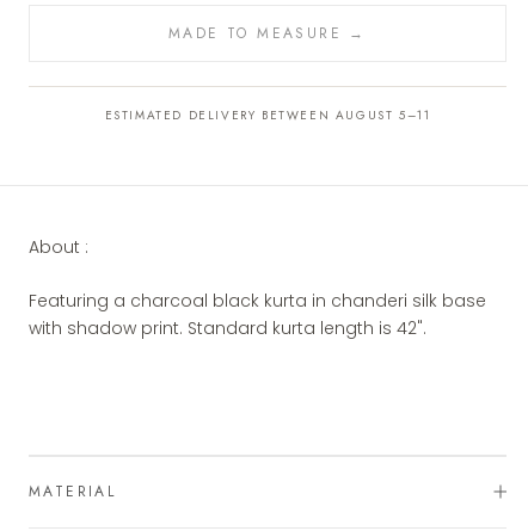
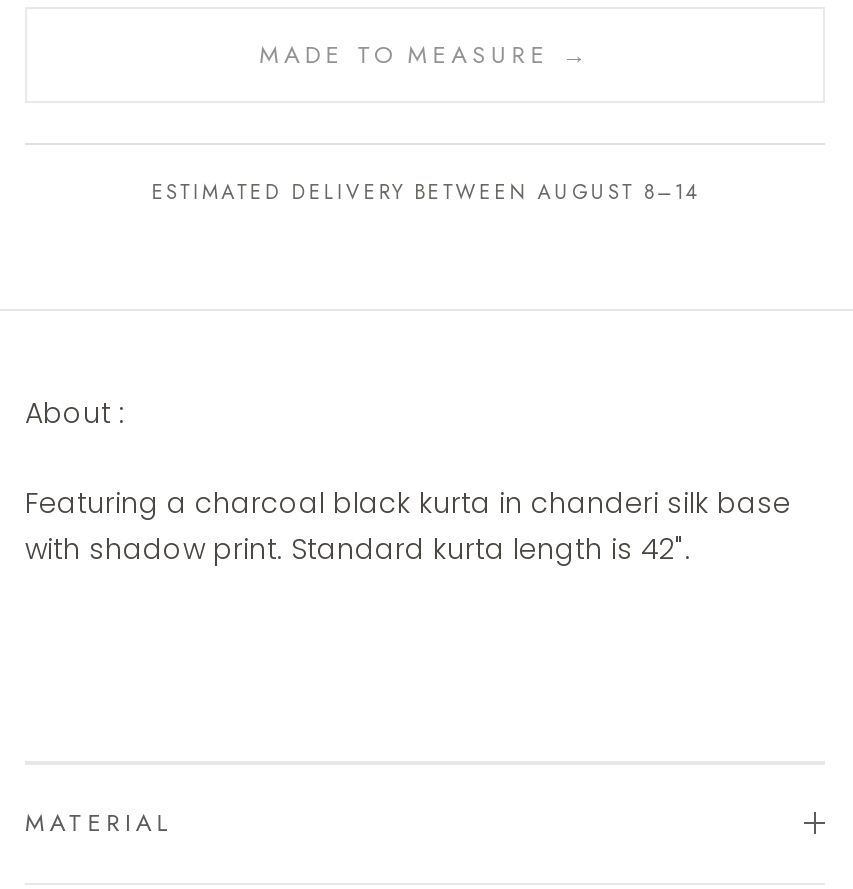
[105,106,431,124] ESTIMATED DELIVERY BETWEEN AUGUST 5–11 -> [151,176,699,206] ESTIMATED DELIVERY BETWEEN AUGUST 8–14

